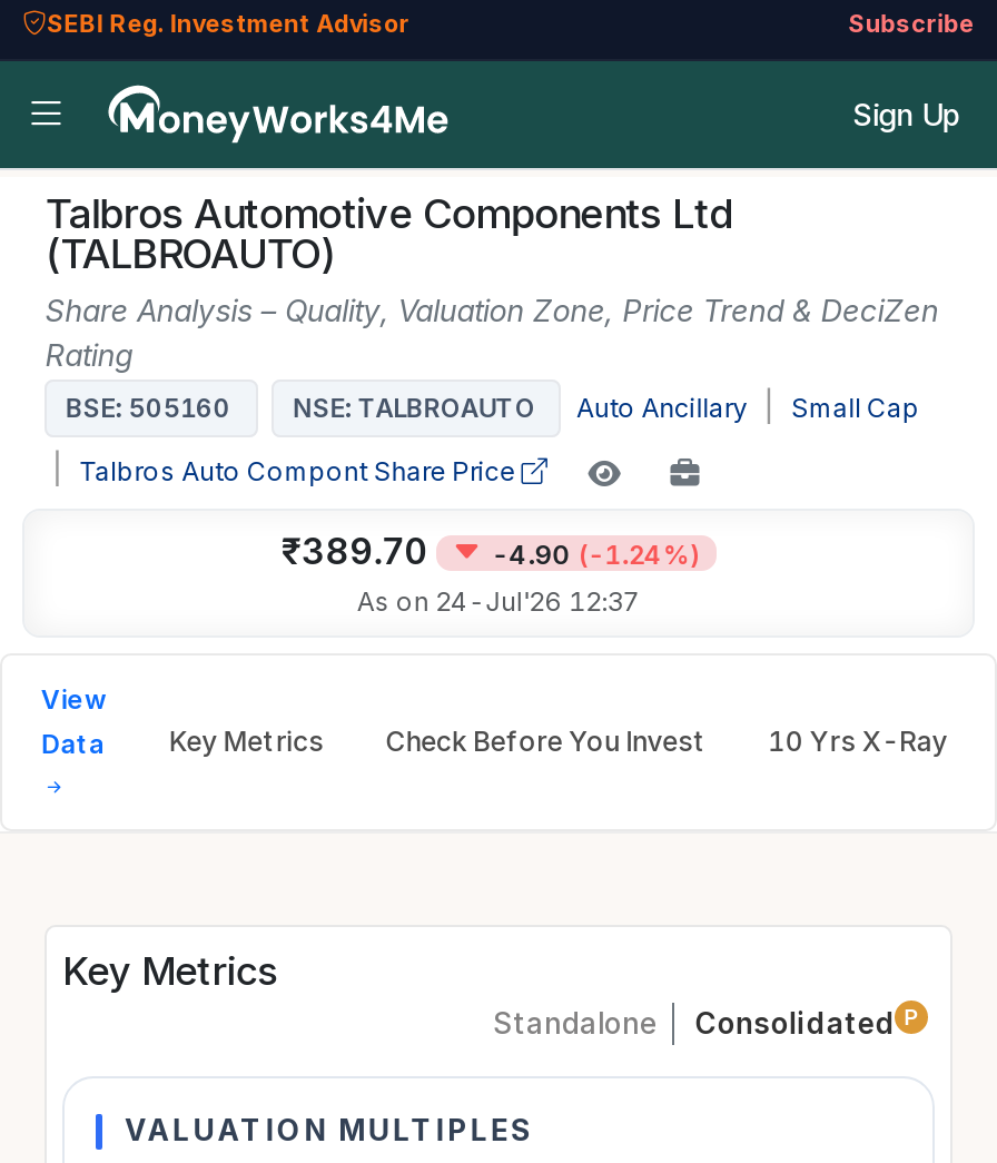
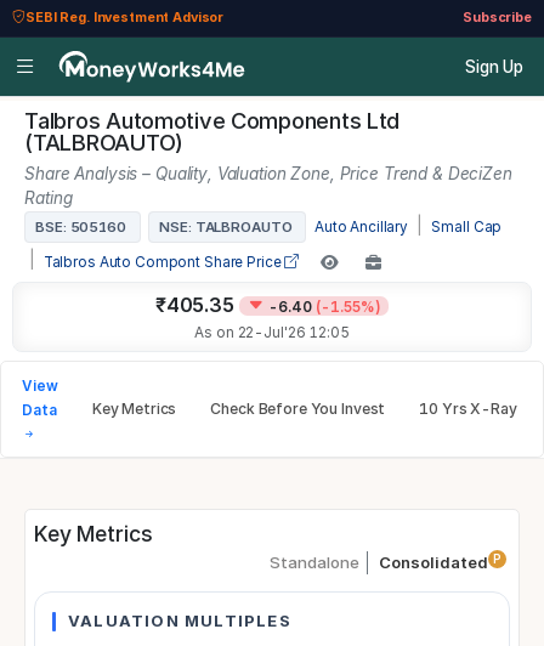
[281,528,437,572] ₹389.70 -> [155,292,239,316] ₹405.35
[491,539,701,570] -4.90 (-1.24%) -> [269,298,381,315] -6.40 (-1.55%)
[357,586,640,617] As on 24-Jul'26 12:37 -> [195,324,349,341] As on 22-Jul'26 12:05

